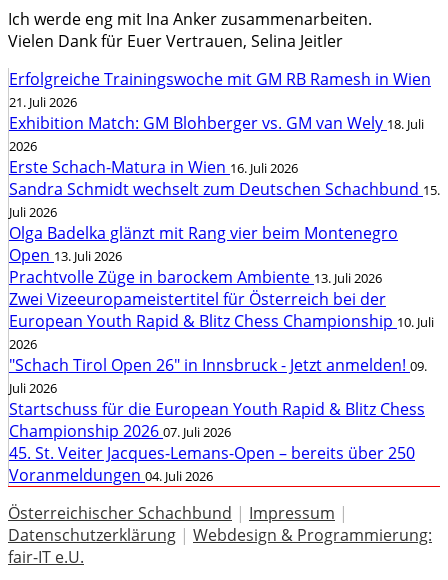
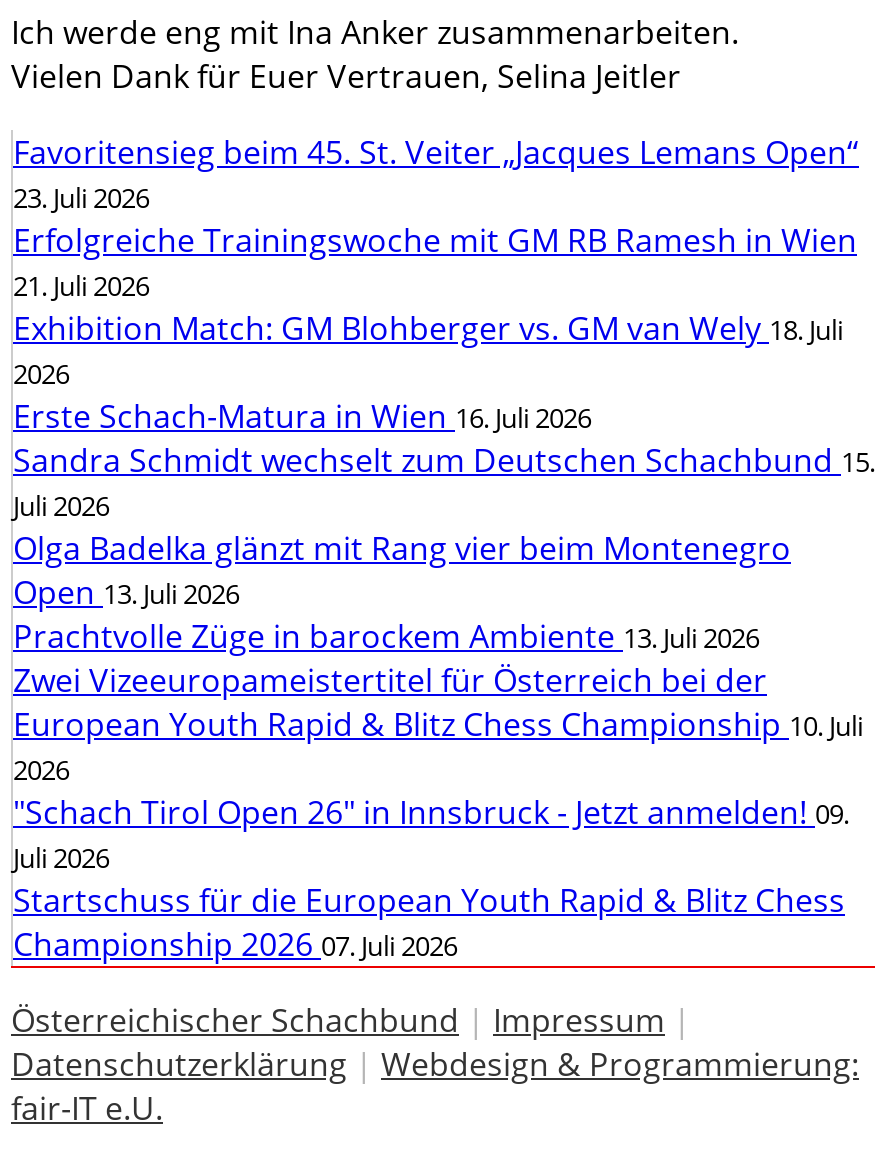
none -> [13,130,859,216] Favoritensieg beim 45. St. Veiter „Jacques Lemans Open“ | 23. Juli 2026
moved [9,68,440,442] -> [13,218,875,966]: Erfolgreiche Trainingswoche mit GM RB Ramesh in Wien | 21. Juli 2026 | Exhibition Match: GM Blohberger vs. GM van Wely 18. Juli | ... | Startschuss für die European Youth Rapid & Blitz Chess | Championship 2026 07. Juli 2026
[9,442,415,486] 45. St. Veiter Jacques-Lemans-Open – bereits über 250 | Voranmeldungen 04. Juli 2026 -> none

